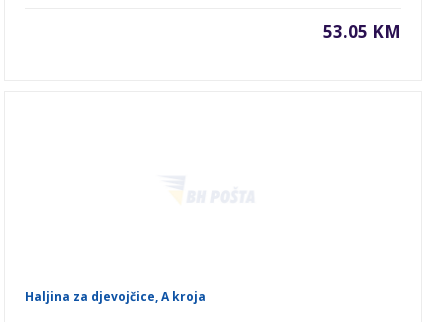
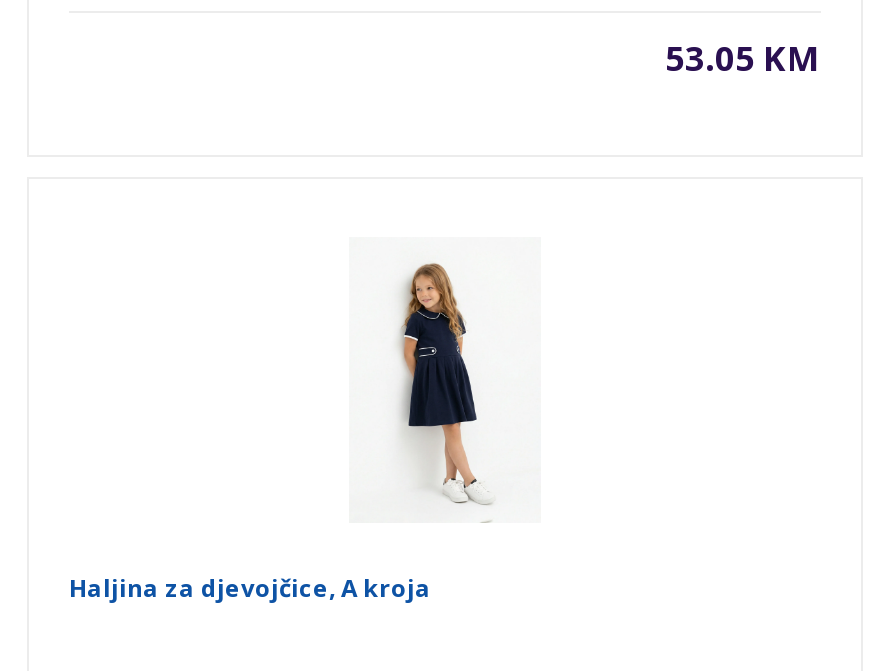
none -> [397,261,493,507] [image]

